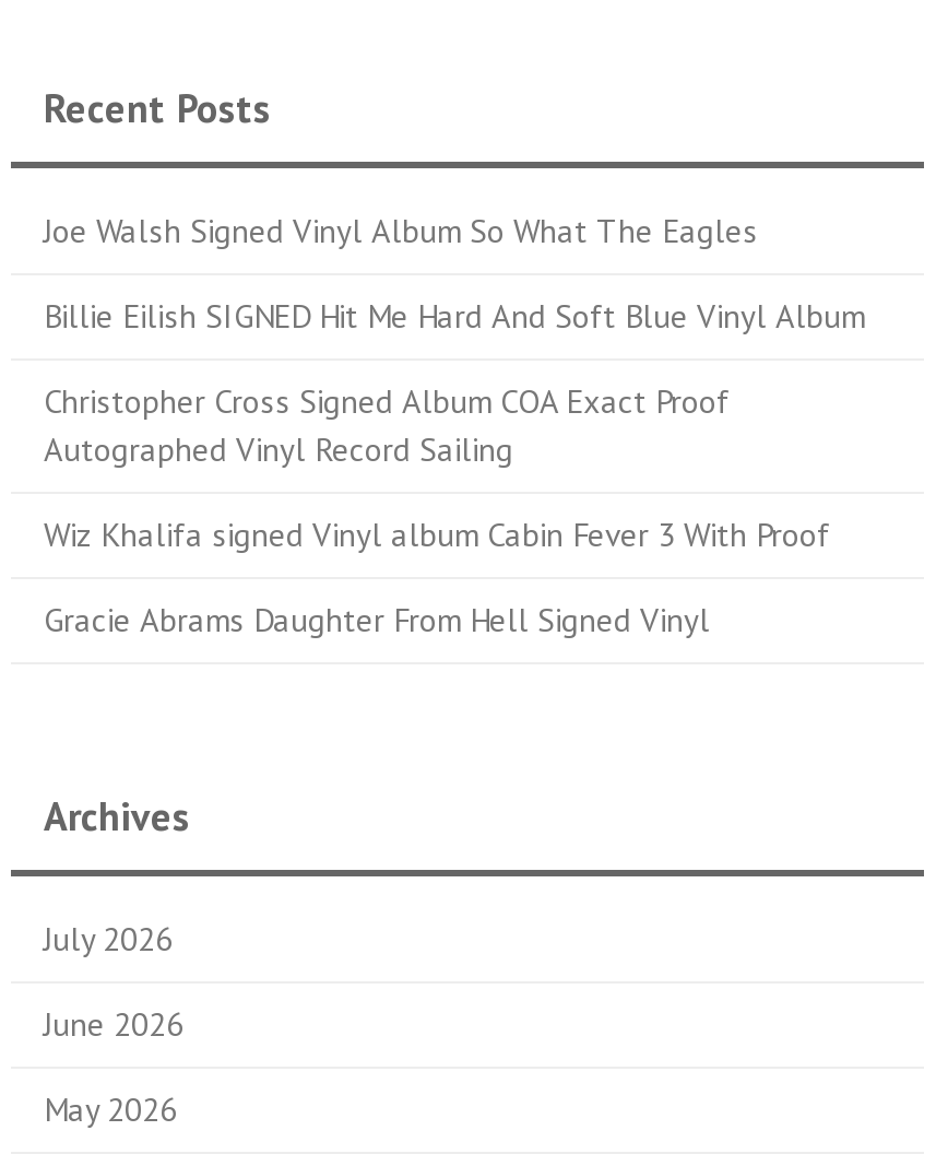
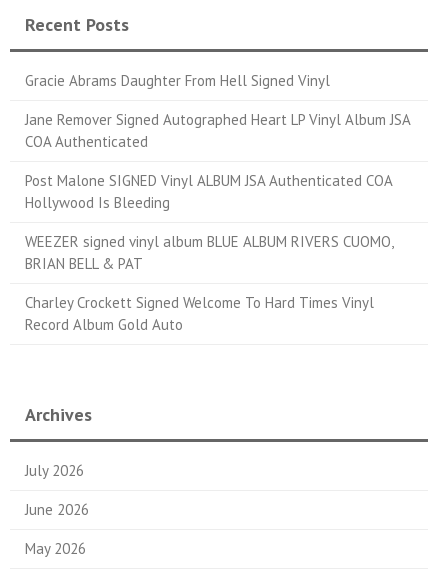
[44,209,865,554] Joe Walsh Signed Vinyl Album So What The Eagles | Billie Eilish SIGNED Hit Me Hard And Soft Blue Vinyl Album | Christopher Cross Signed Album COA Exact Proof | Autographed Vinyl Record Sailing | Wiz Khalifa signed Vinyl album Cabin Fever 3 With Proof -> none
moved [44,598,710,639] -> [25,70,330,89]: Gracie Abrams Daughter From Hell Signed Vinyl
none -> [25,109,410,333] Jane Remover Signed Autographed Heart LP Vinyl Album JSA | COA Authenticated | Post Malone SIGNED Vinyl ALBUM JSA Authenticated COA | Hollywood Is Bleeding | WEEZER signed vinyl album BLUE ALBUM RIVERS CUOMO, | BRIAN BELL & PAT | Charley Crockett Signed Welcome To Hard Times Vinyl | Record Album Gold Auto

